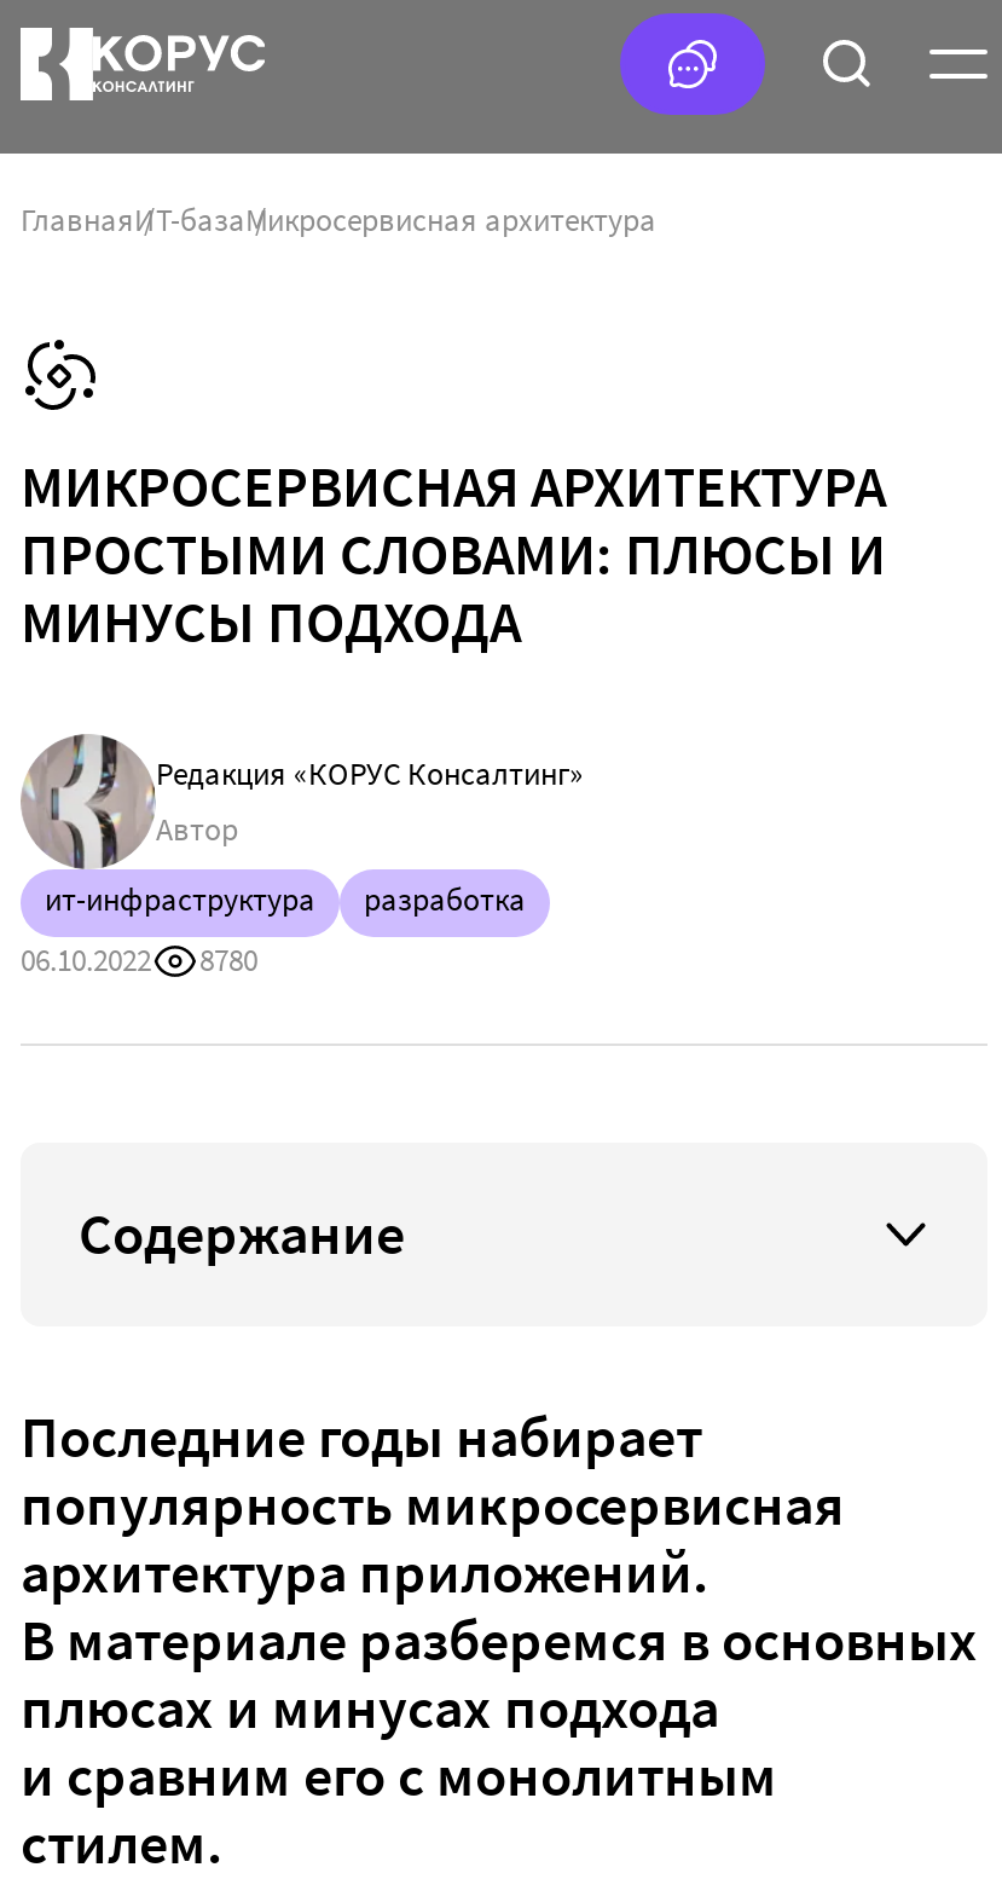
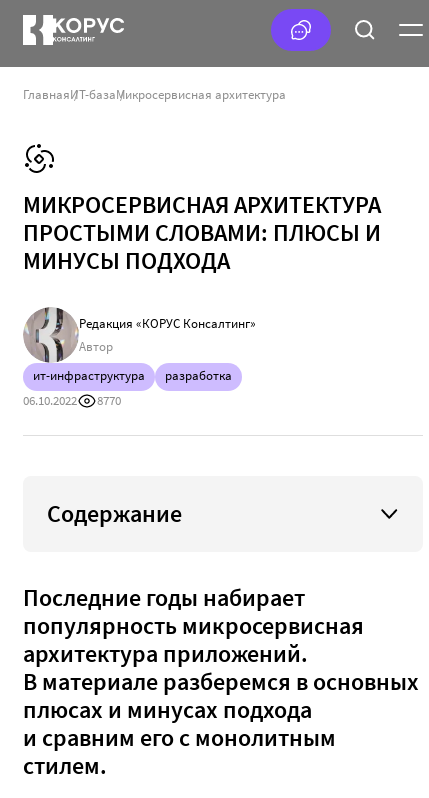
[21,940,257,981] 06.10.2022 8780 -> [23,392,121,409] 06.10.2022 8770

